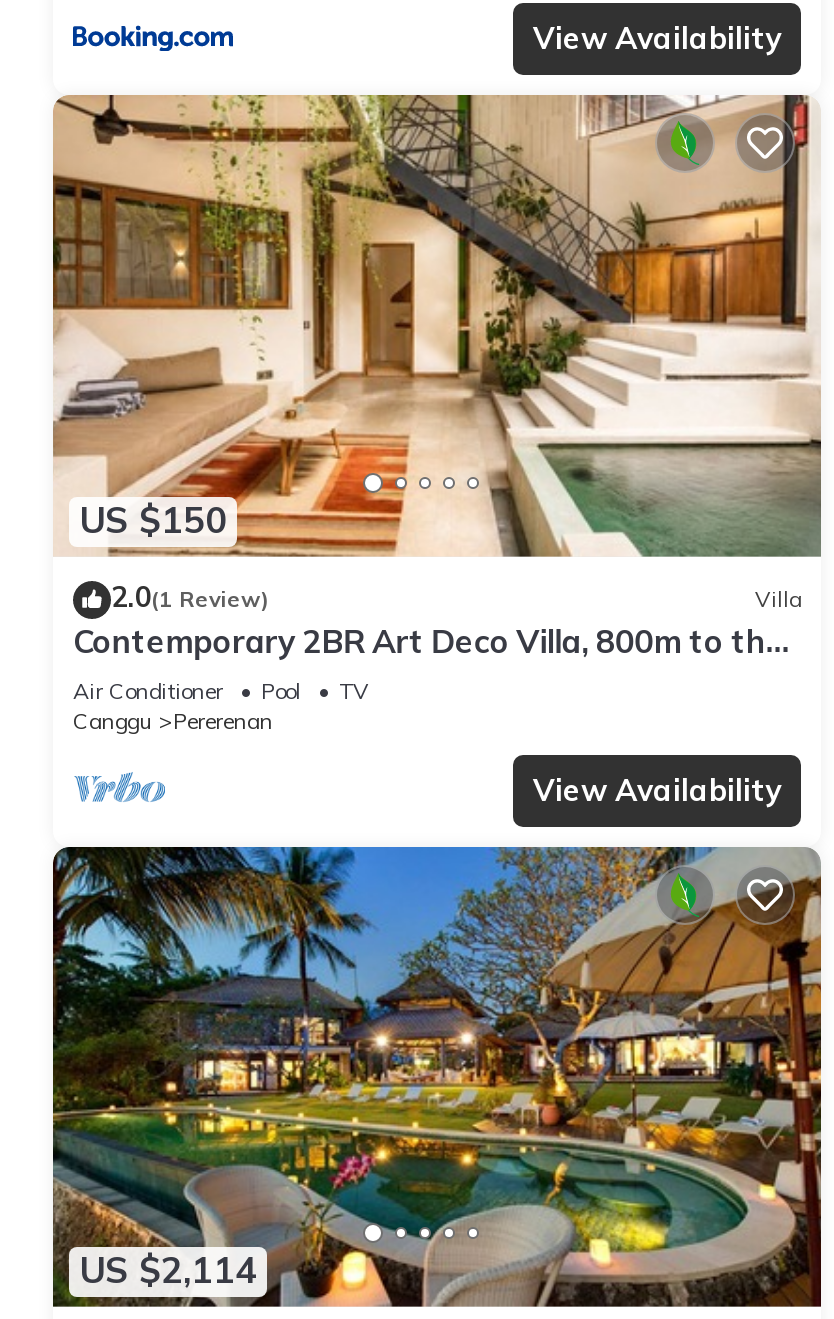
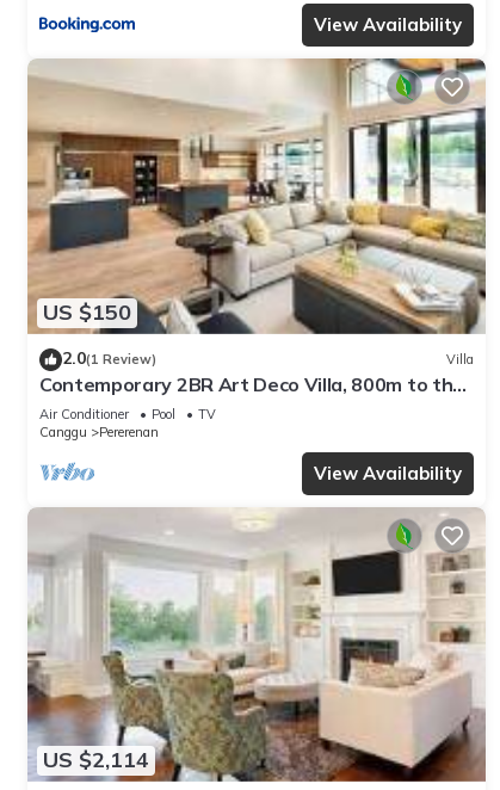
[53,93,821,559] [image] -> [26,57,487,335] [image]
[51,845,823,1309] [image] -> [27,507,487,783] [image]

